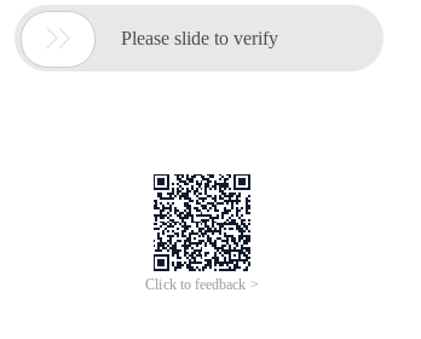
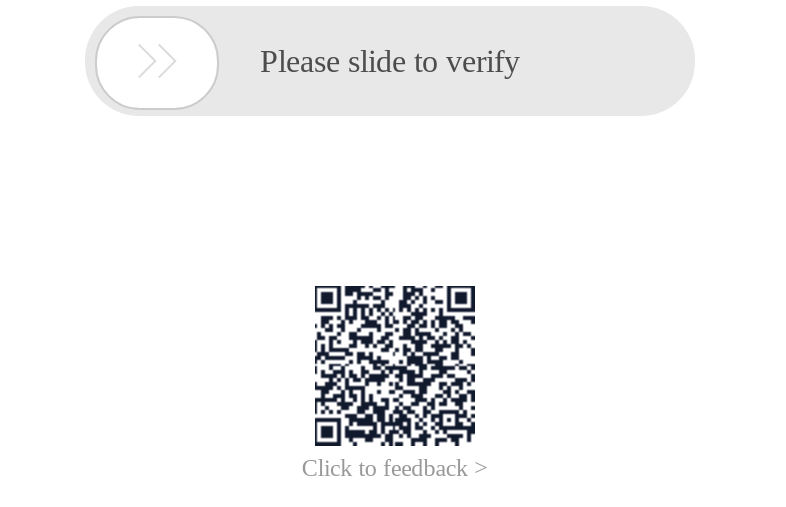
[154,173,252,272] [image] -> [313,286,475,448] [image]

